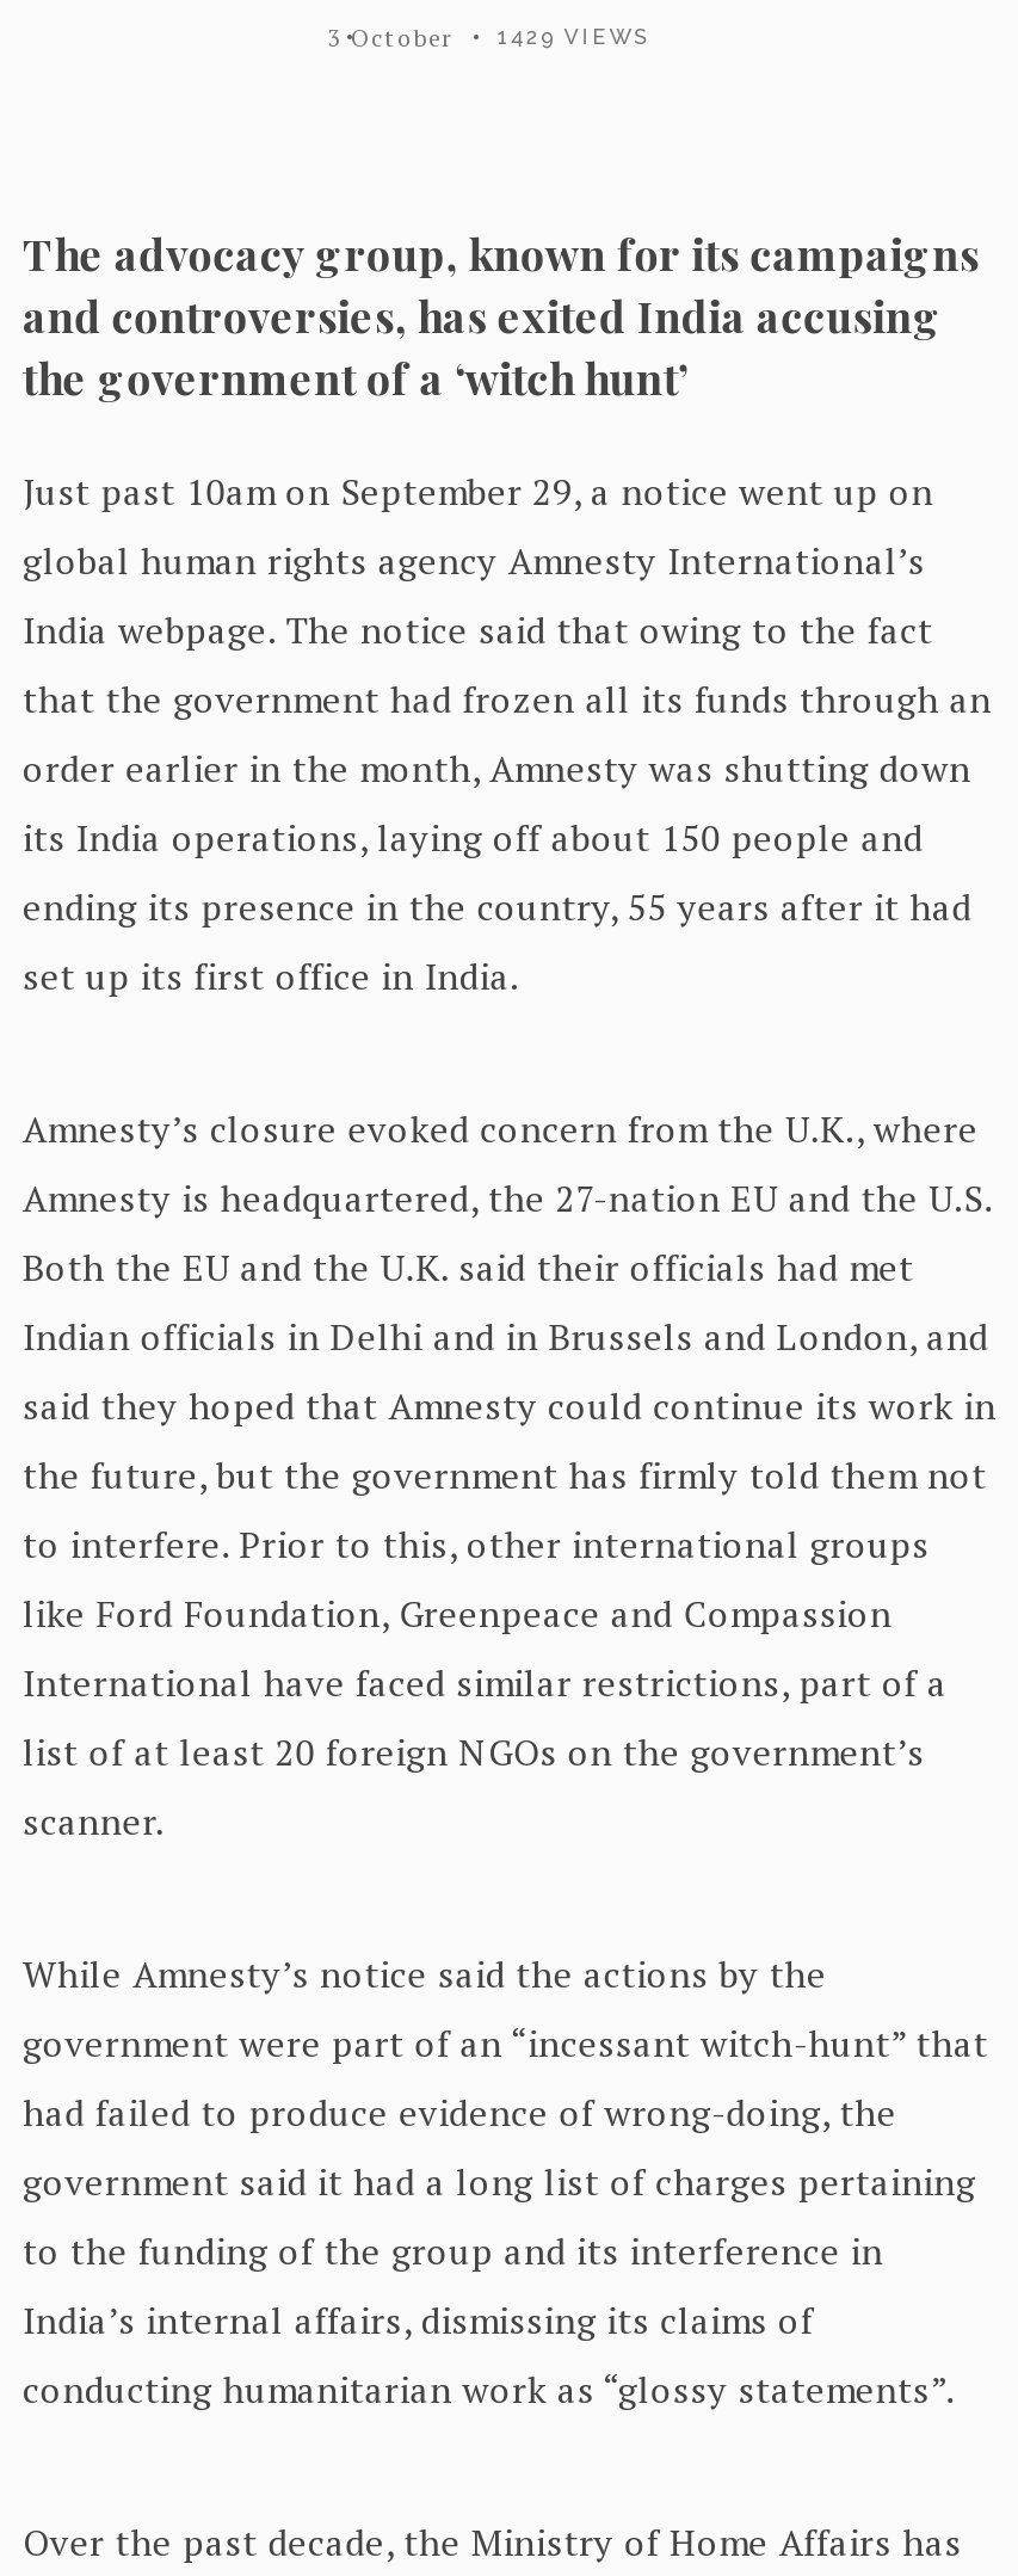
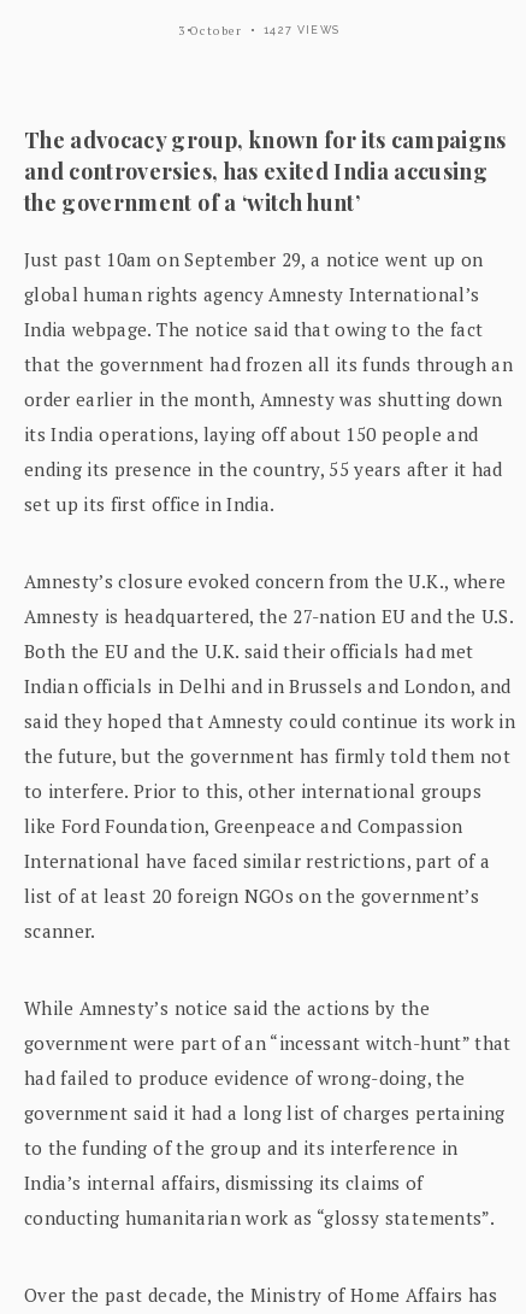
[327,22,649,53] 3 October 1429 VIEWS -> [178,23,340,38] 3 October 1427 VIEWS

